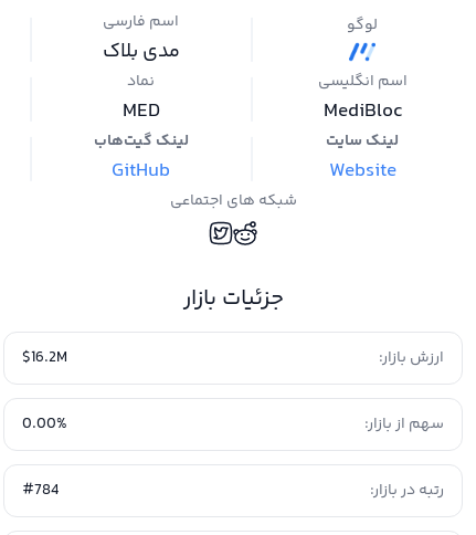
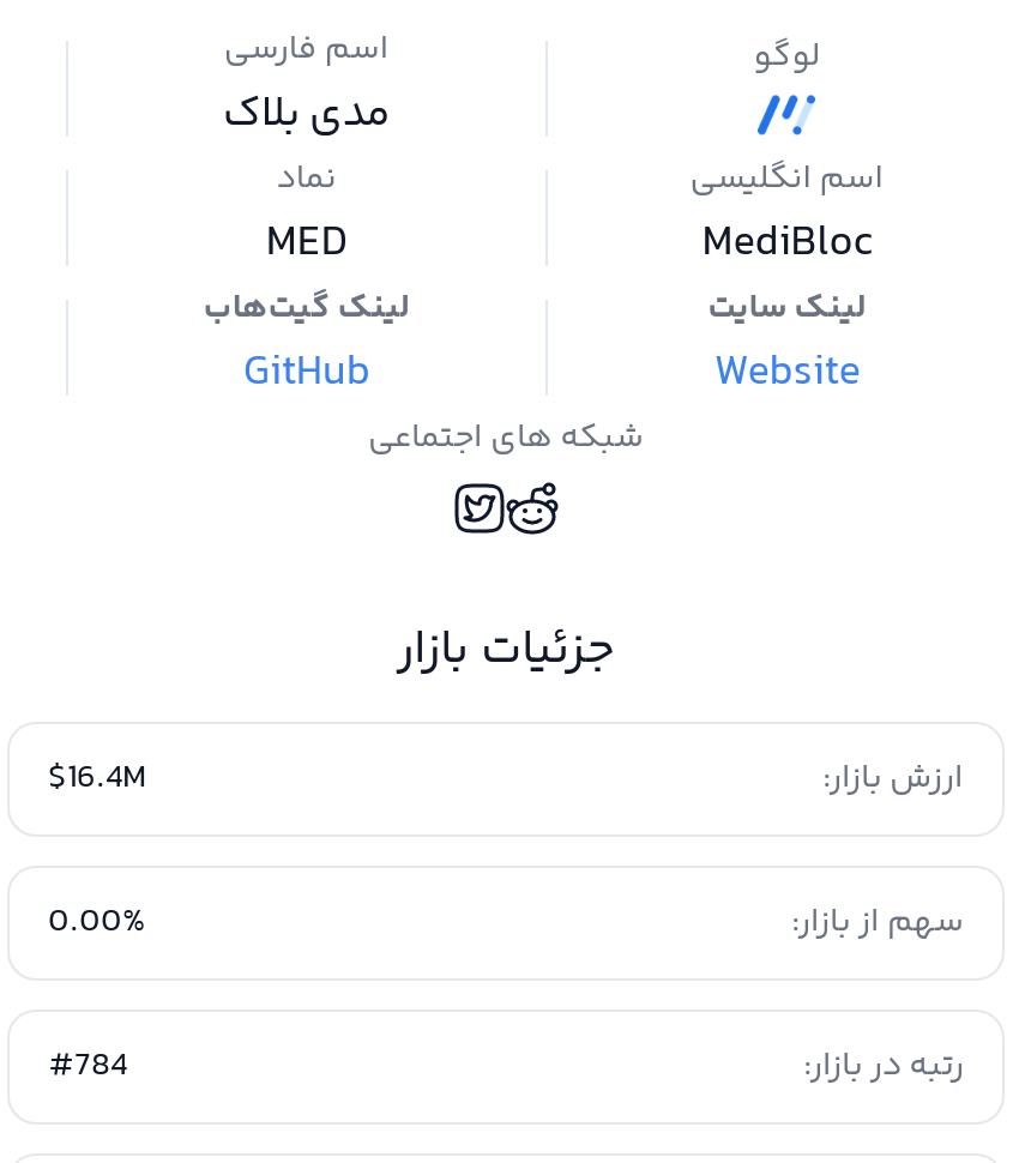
[22,346,67,371] $16.2M -> [48,754,146,807] $16.4M

